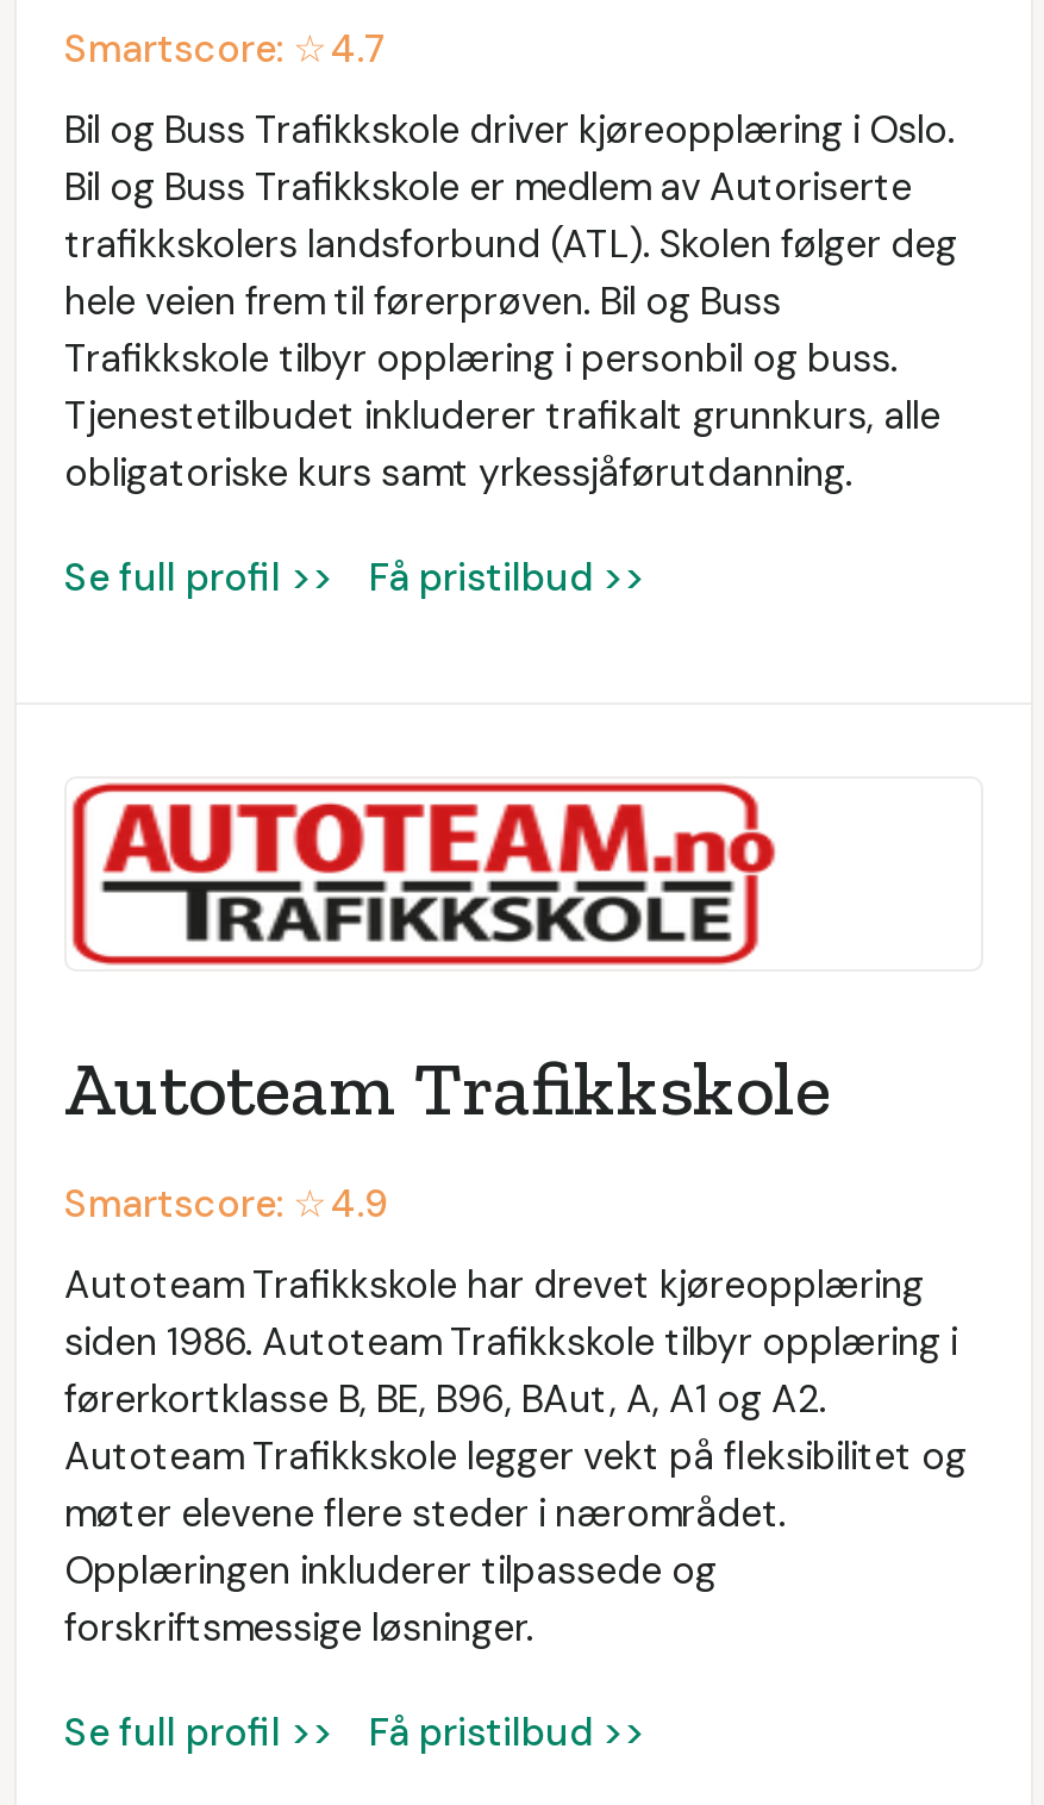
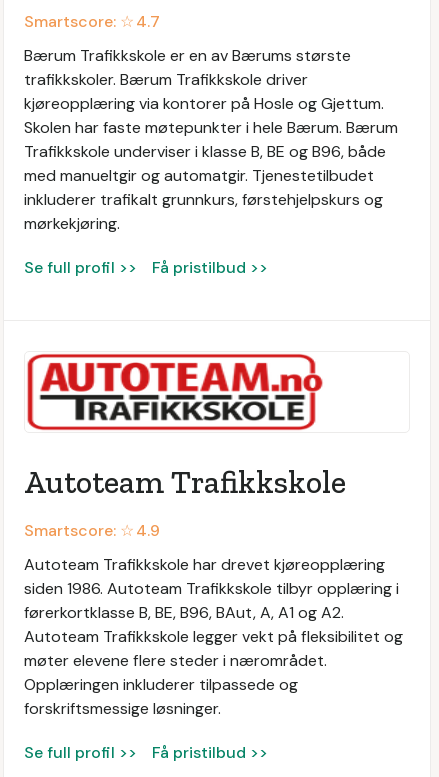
[64,105,957,498] Bil og Buss Trafikkskole driver kjøreopplæring i Oslo. | Bil og Buss Trafikkskole er medlem av Autoriserte | trafikkskolers landsforbund (ATL). Skolen følger deg | hele veien frem til førerprøven. Bil og Buss | Trafikkskole tilbyr opplæring i personbil og buss. | Tjenestetilbudet inkluderer trafikalt grunnkurs, alle | obligatoriske kurs samt yrkessjåførutdanning. -> [24,45,398,234] Bærum Trafikkskole er en av Bærums største | trafikkskoler. Bærum Trafikkskole driver | kjøreopplæring via kontorer på Hosle og Gjettum. | Skolen har faste møtepunkter i hele Bærum. Bærum | Trafikkskole underviser i klasse B, BE og B96, både | med manueltgir og automatgir. Tjenestetilbudet | inkluderer trafikalt grunnkurs, førstehjelpskurs og | mørkekjøring.

